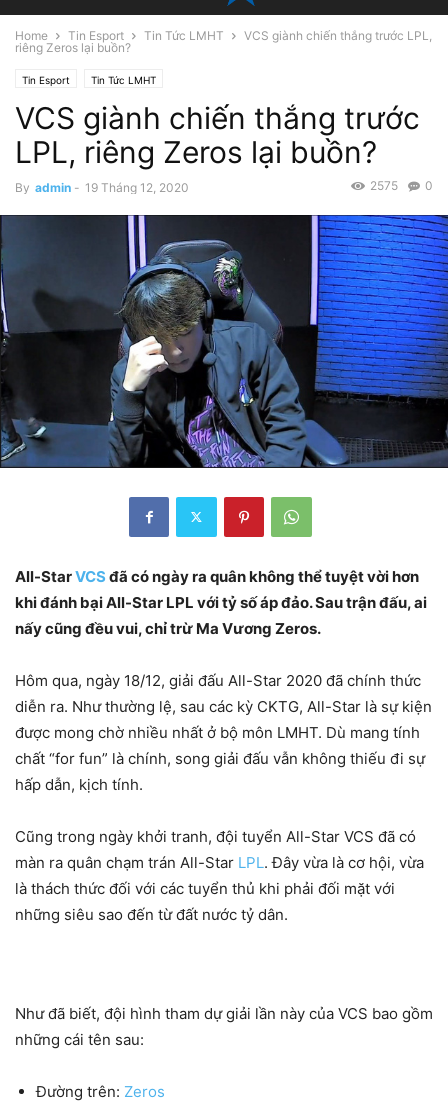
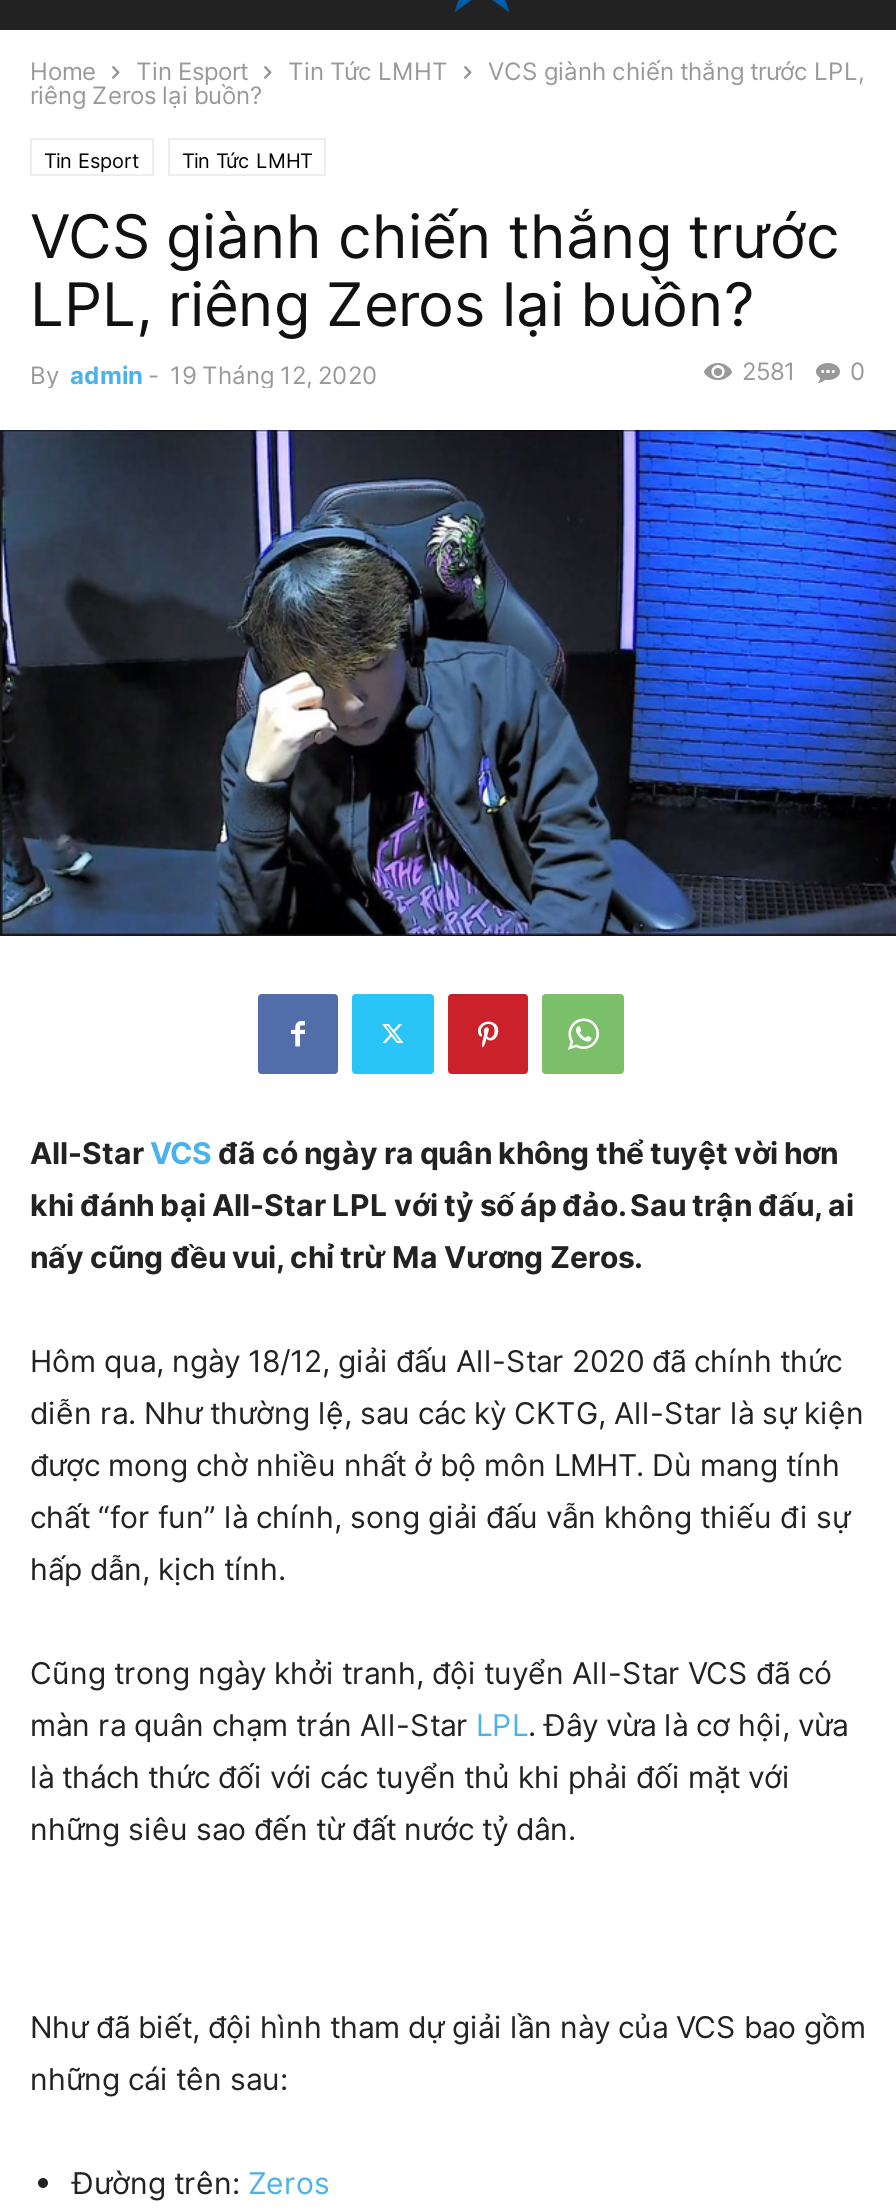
[370,178,433,193] 2575 0 -> [742,356,866,386] 2581 0

